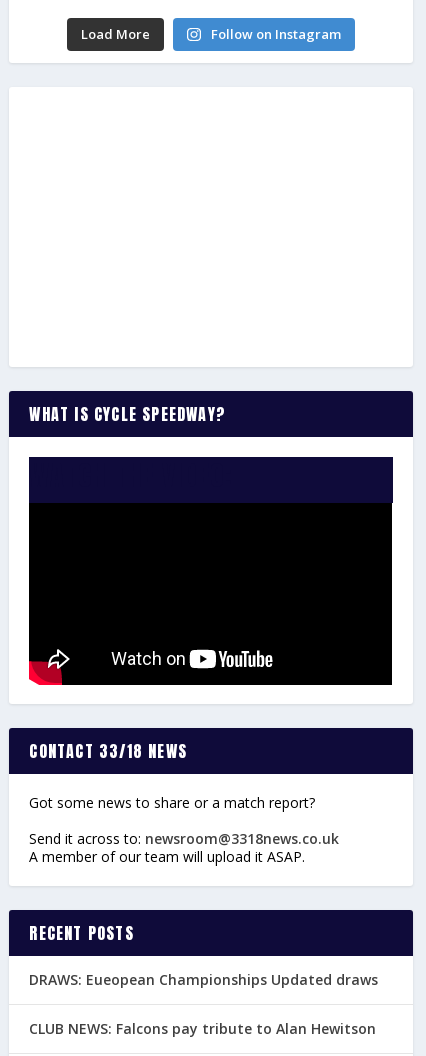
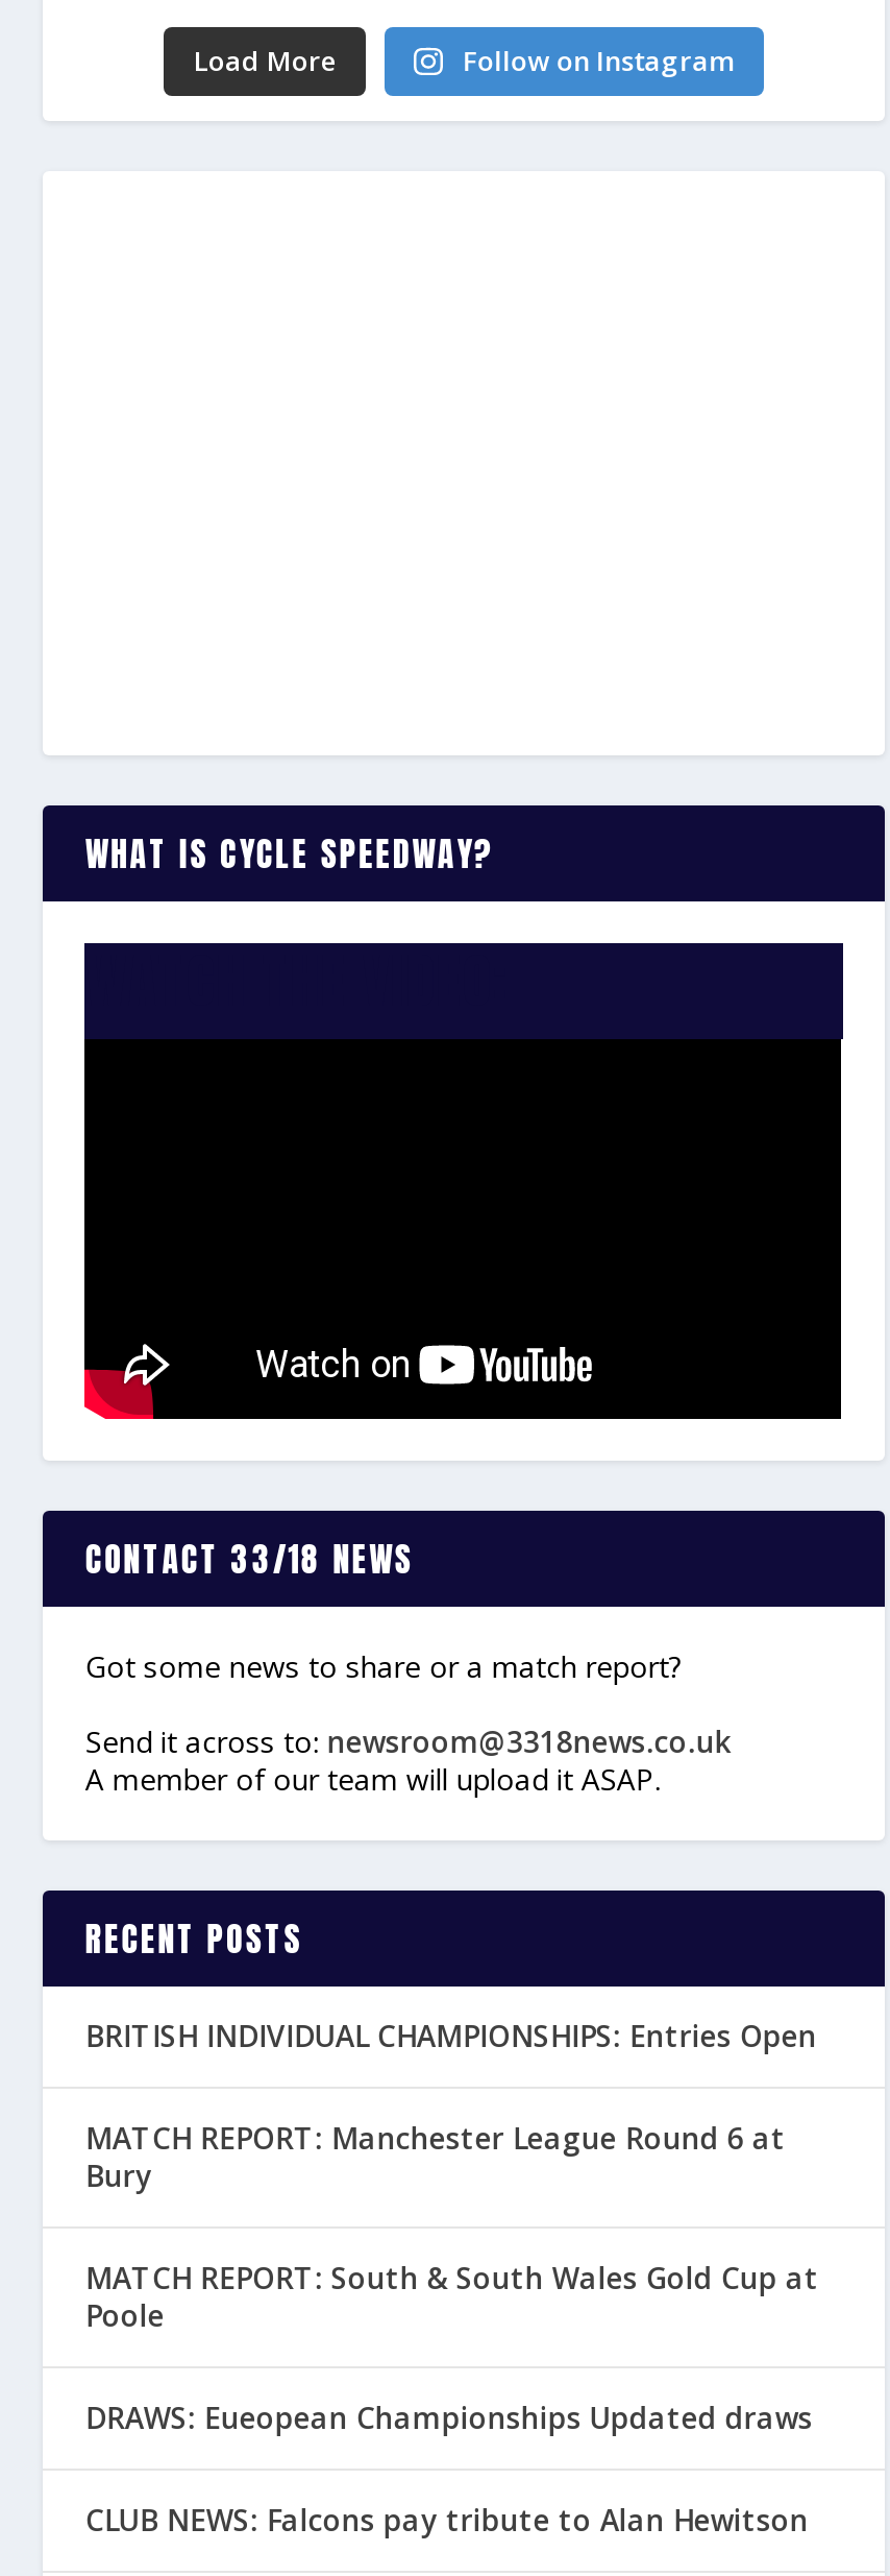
none -> [85,2016,819,2335] BRITISH INDIVIDUAL CHAMPIONSHIPS: Entries Open | MATCH REPORT: Manchester League Round 6 at | Bury | MATCH REPORT: South & South Wales Gold Cup at | Poole

